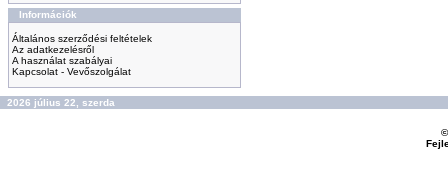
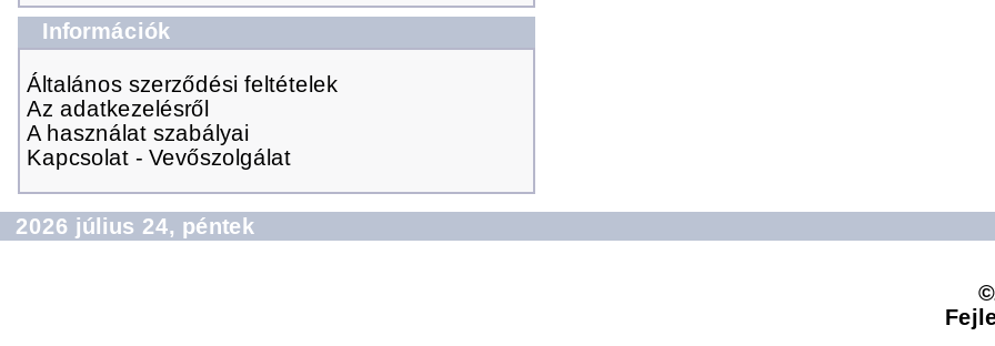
[1,97,121,108] 2026 július 22, szerda -> [2,214,269,238] 2026 július 24, péntek

